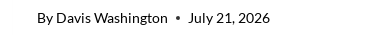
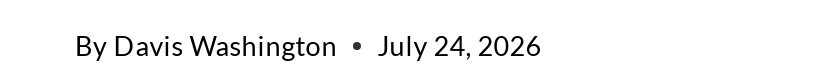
[37,10,270,26] By Davis Washington July 21, 2026 -> [75,29,541,61] By Davis Washington July 24, 2026

